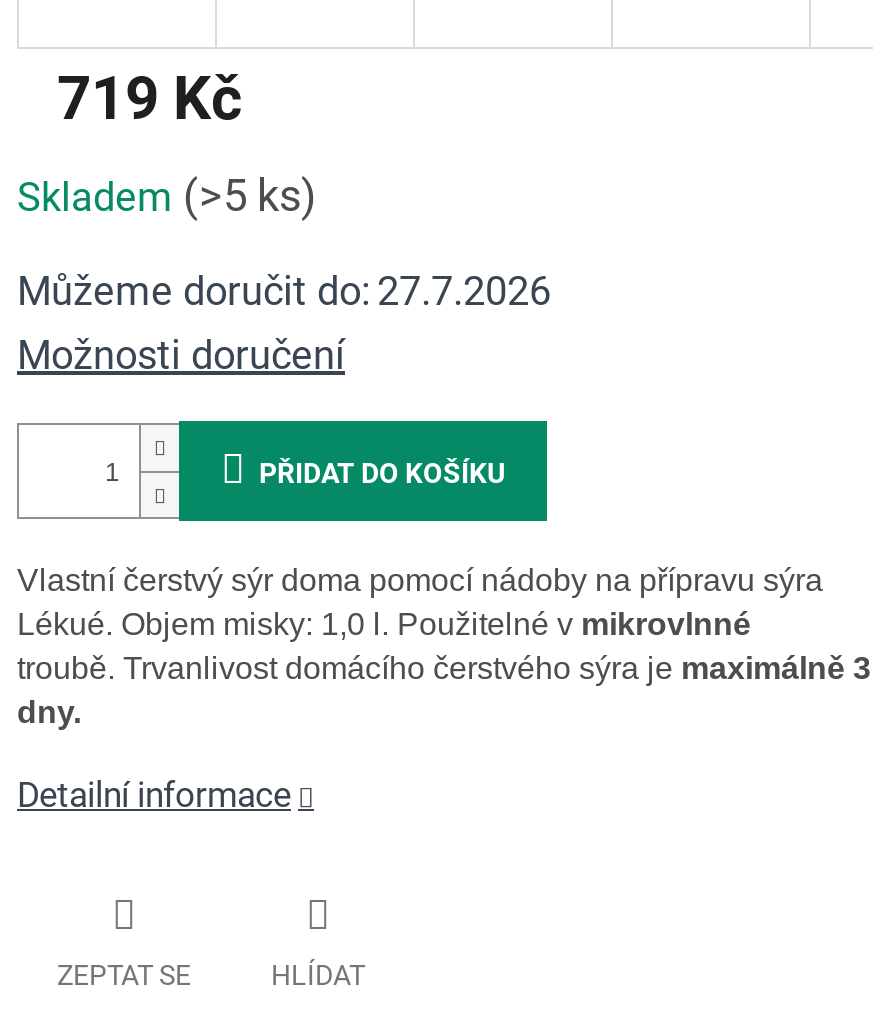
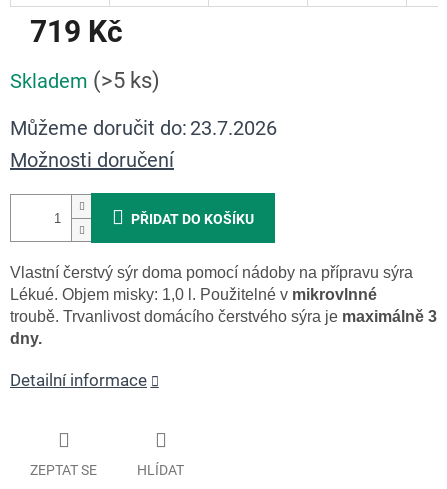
[17,267,551,315] Můžeme doručit do: 27.7.2026 -> [10,116,277,140] Můžeme doručit do: 23.7.2026

